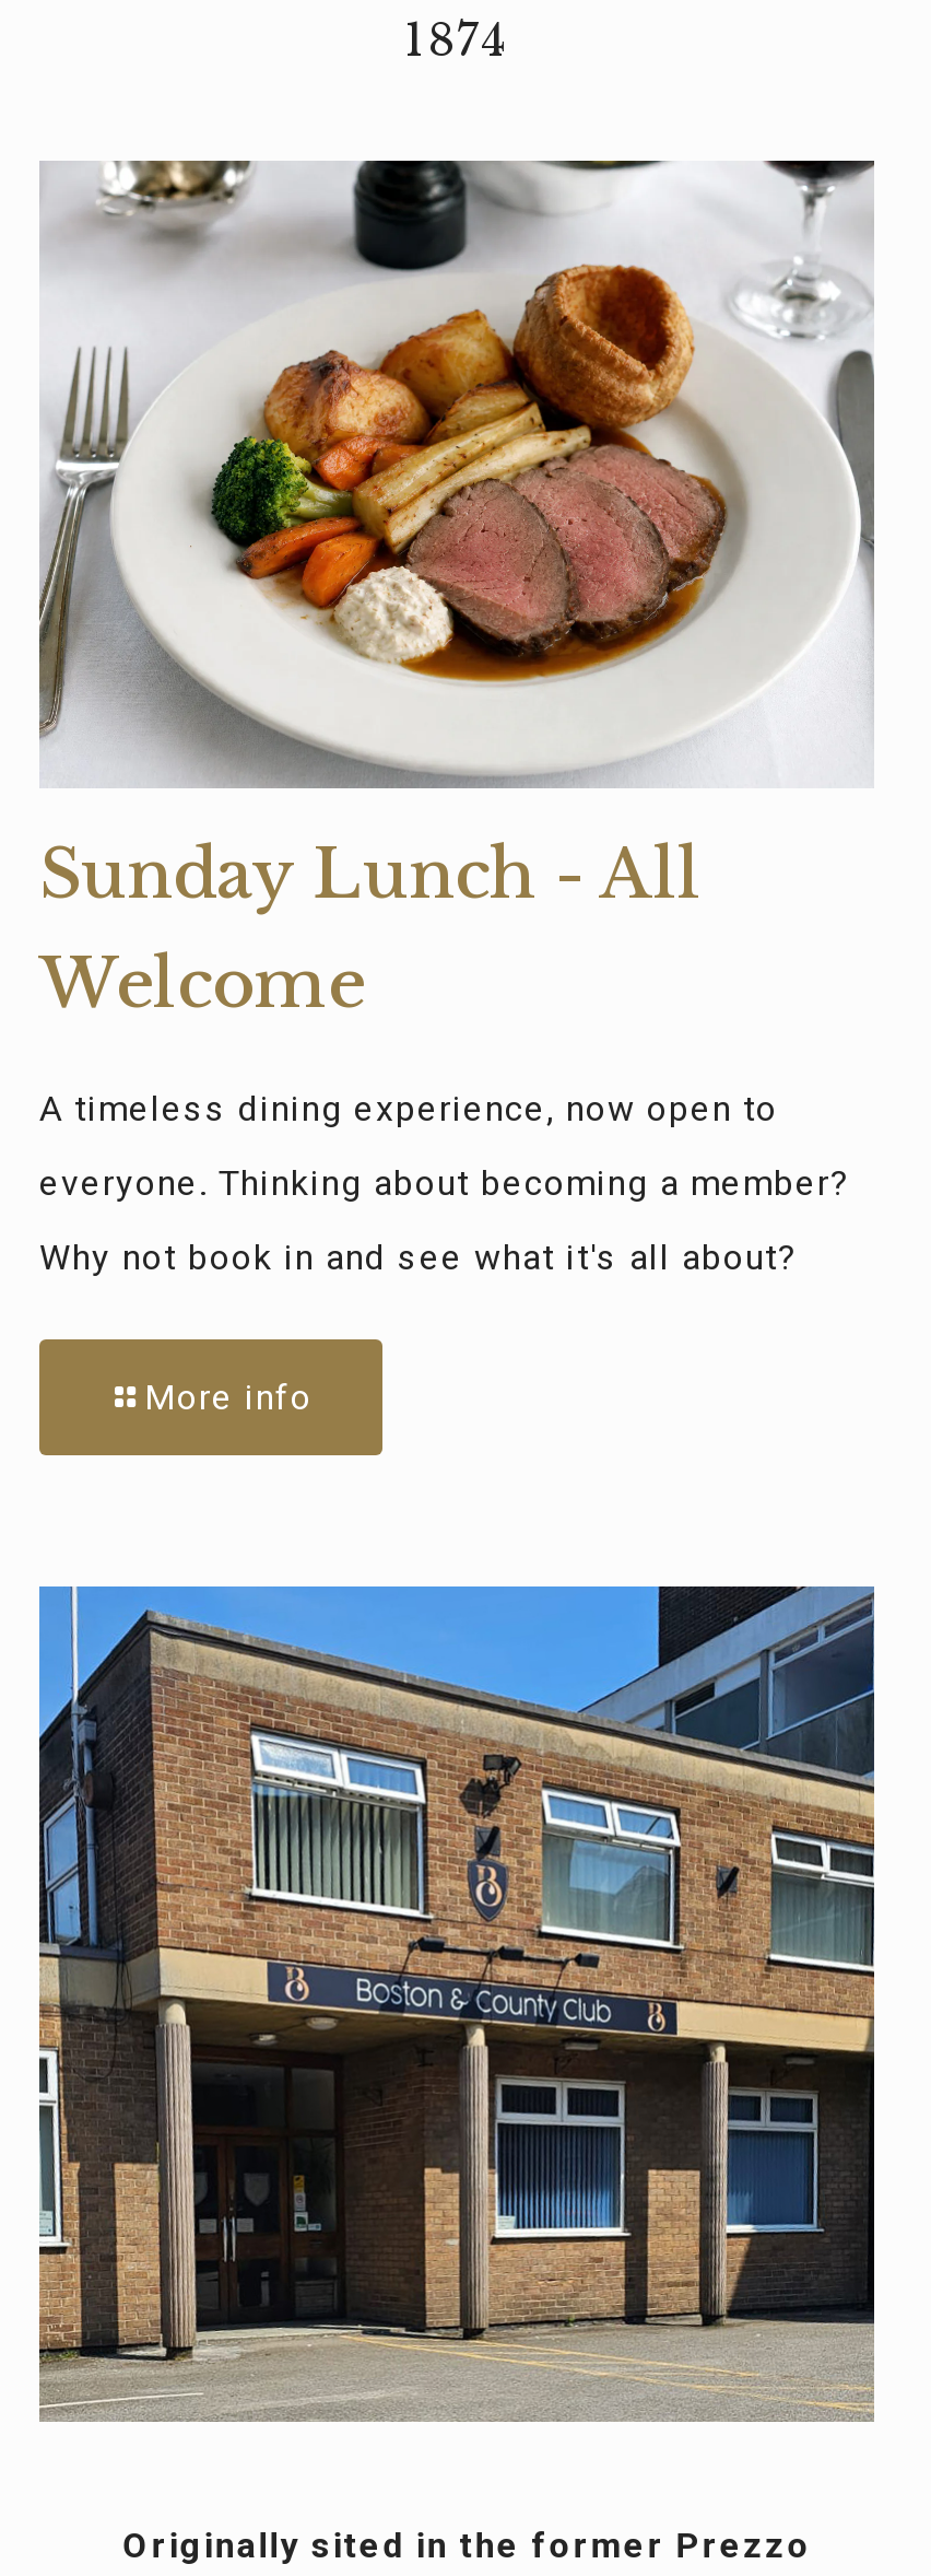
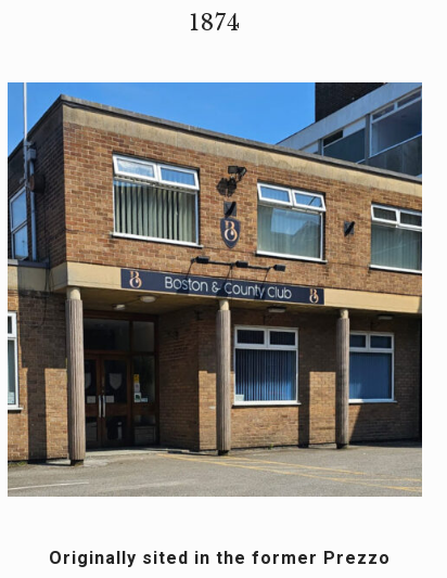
[39,159,876,1417] [image] | Sunday Lunch - All | Welcome | A timeless dining experience, now open to | everyone. Thinking about becoming a member? | Why not book in and see what it's all about? | More info -> none

